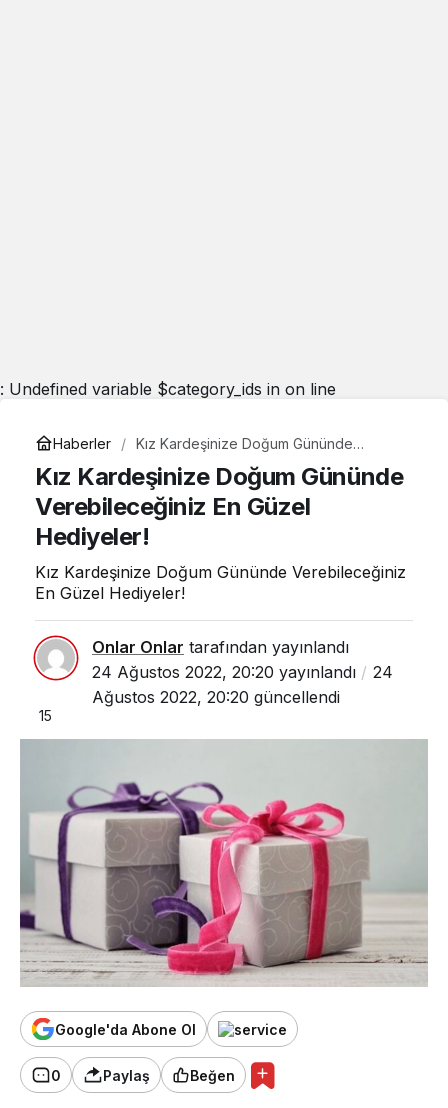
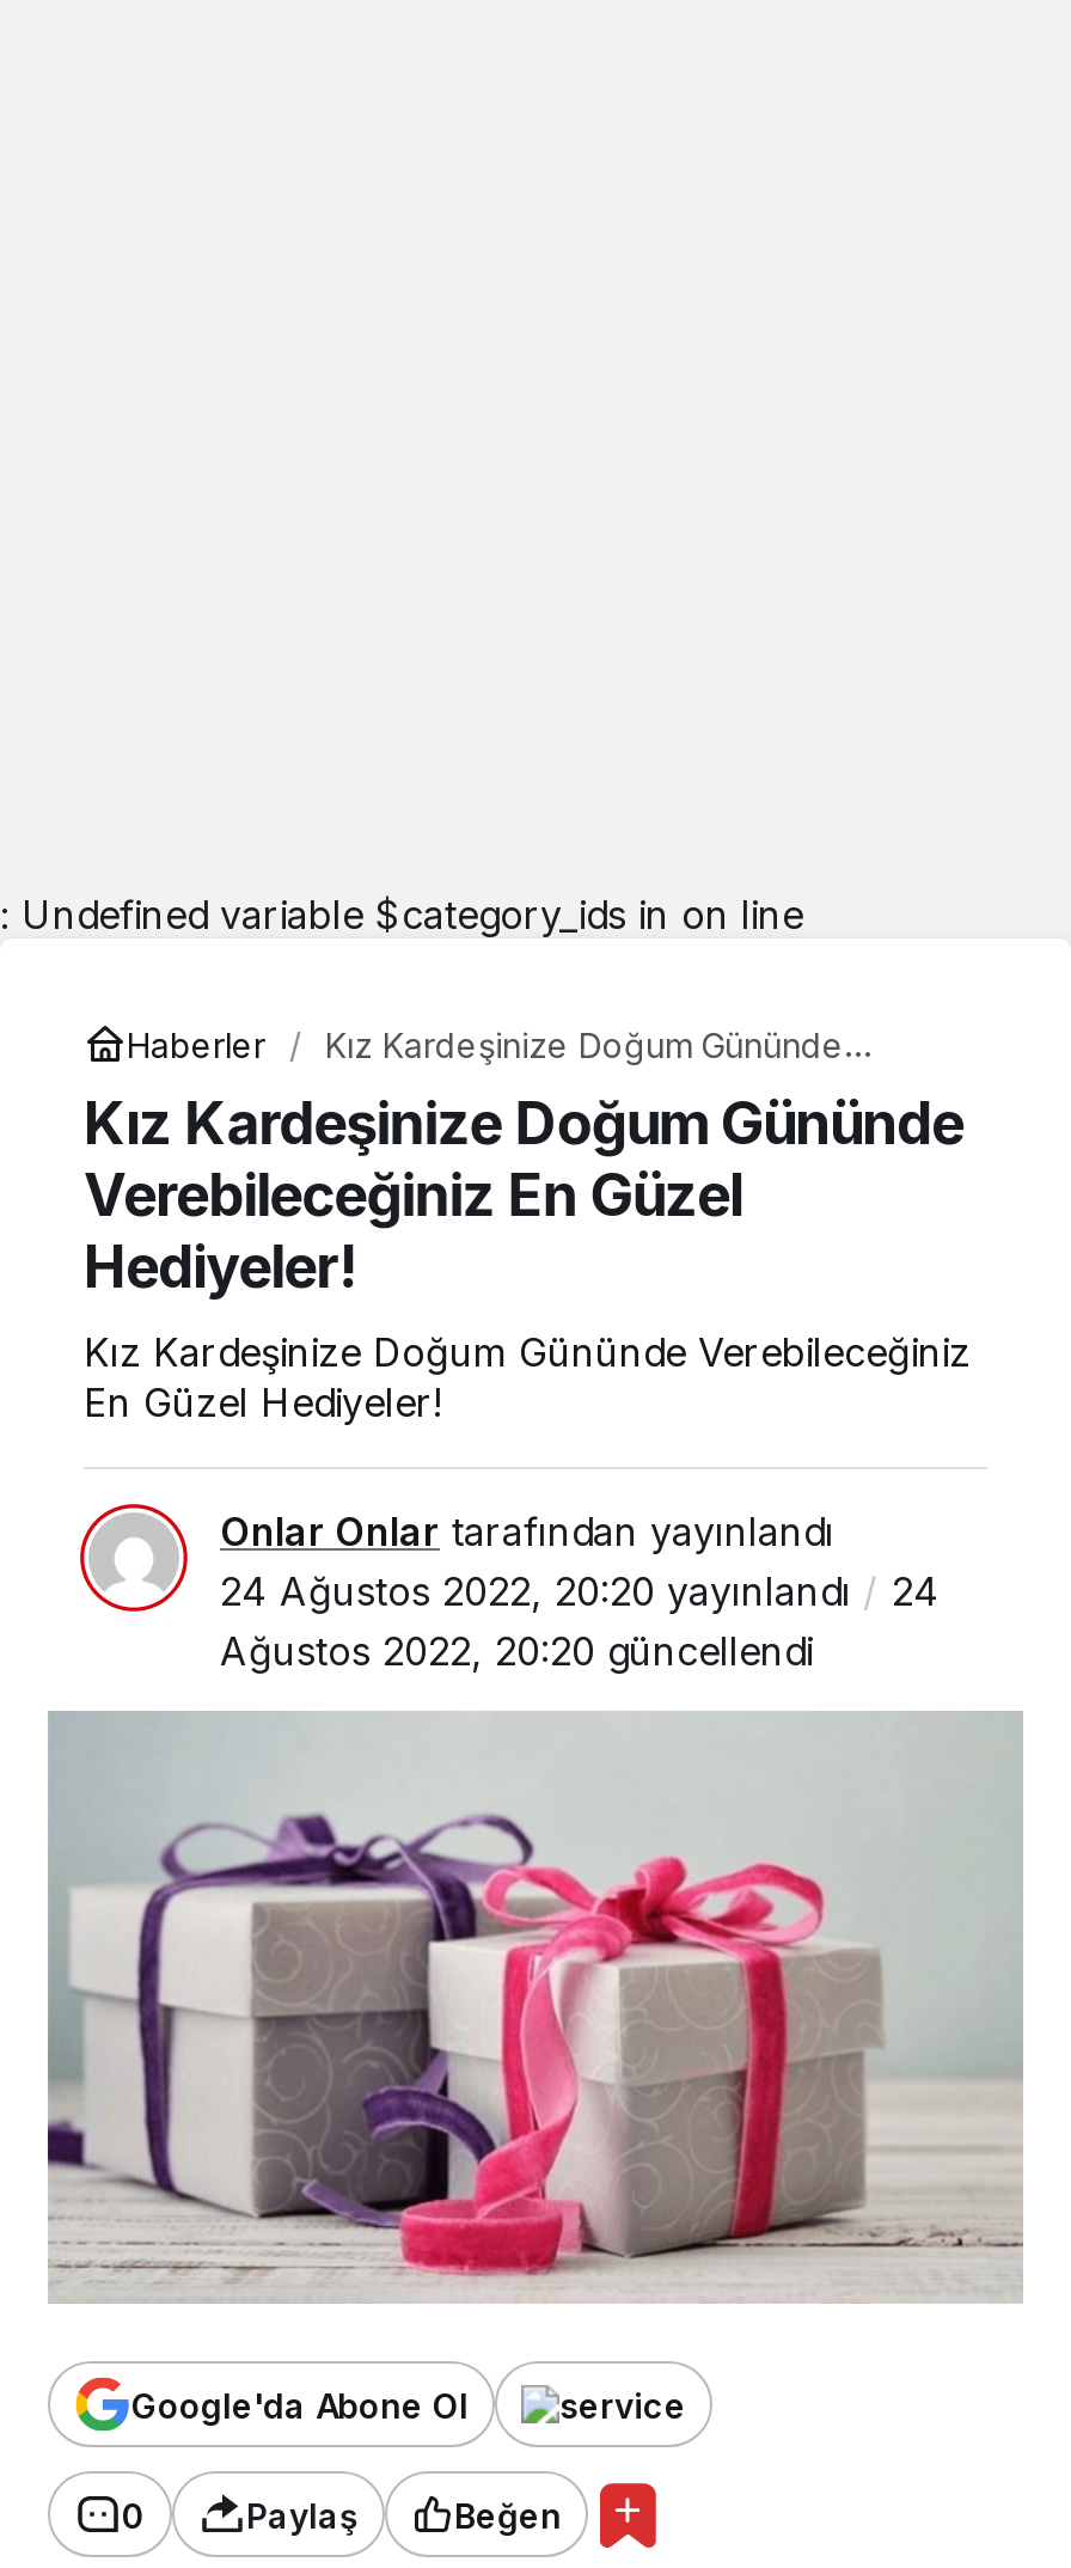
[35,707,52,724] 15 -> none

